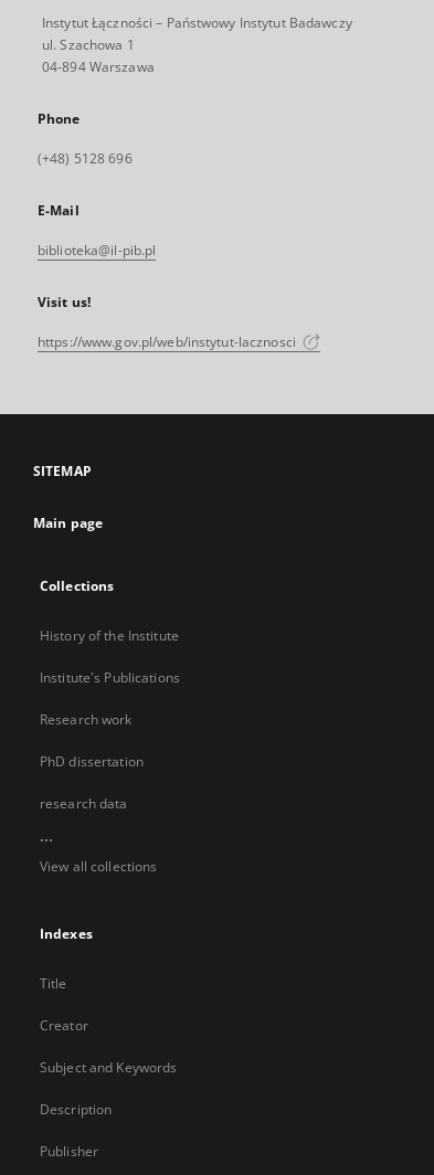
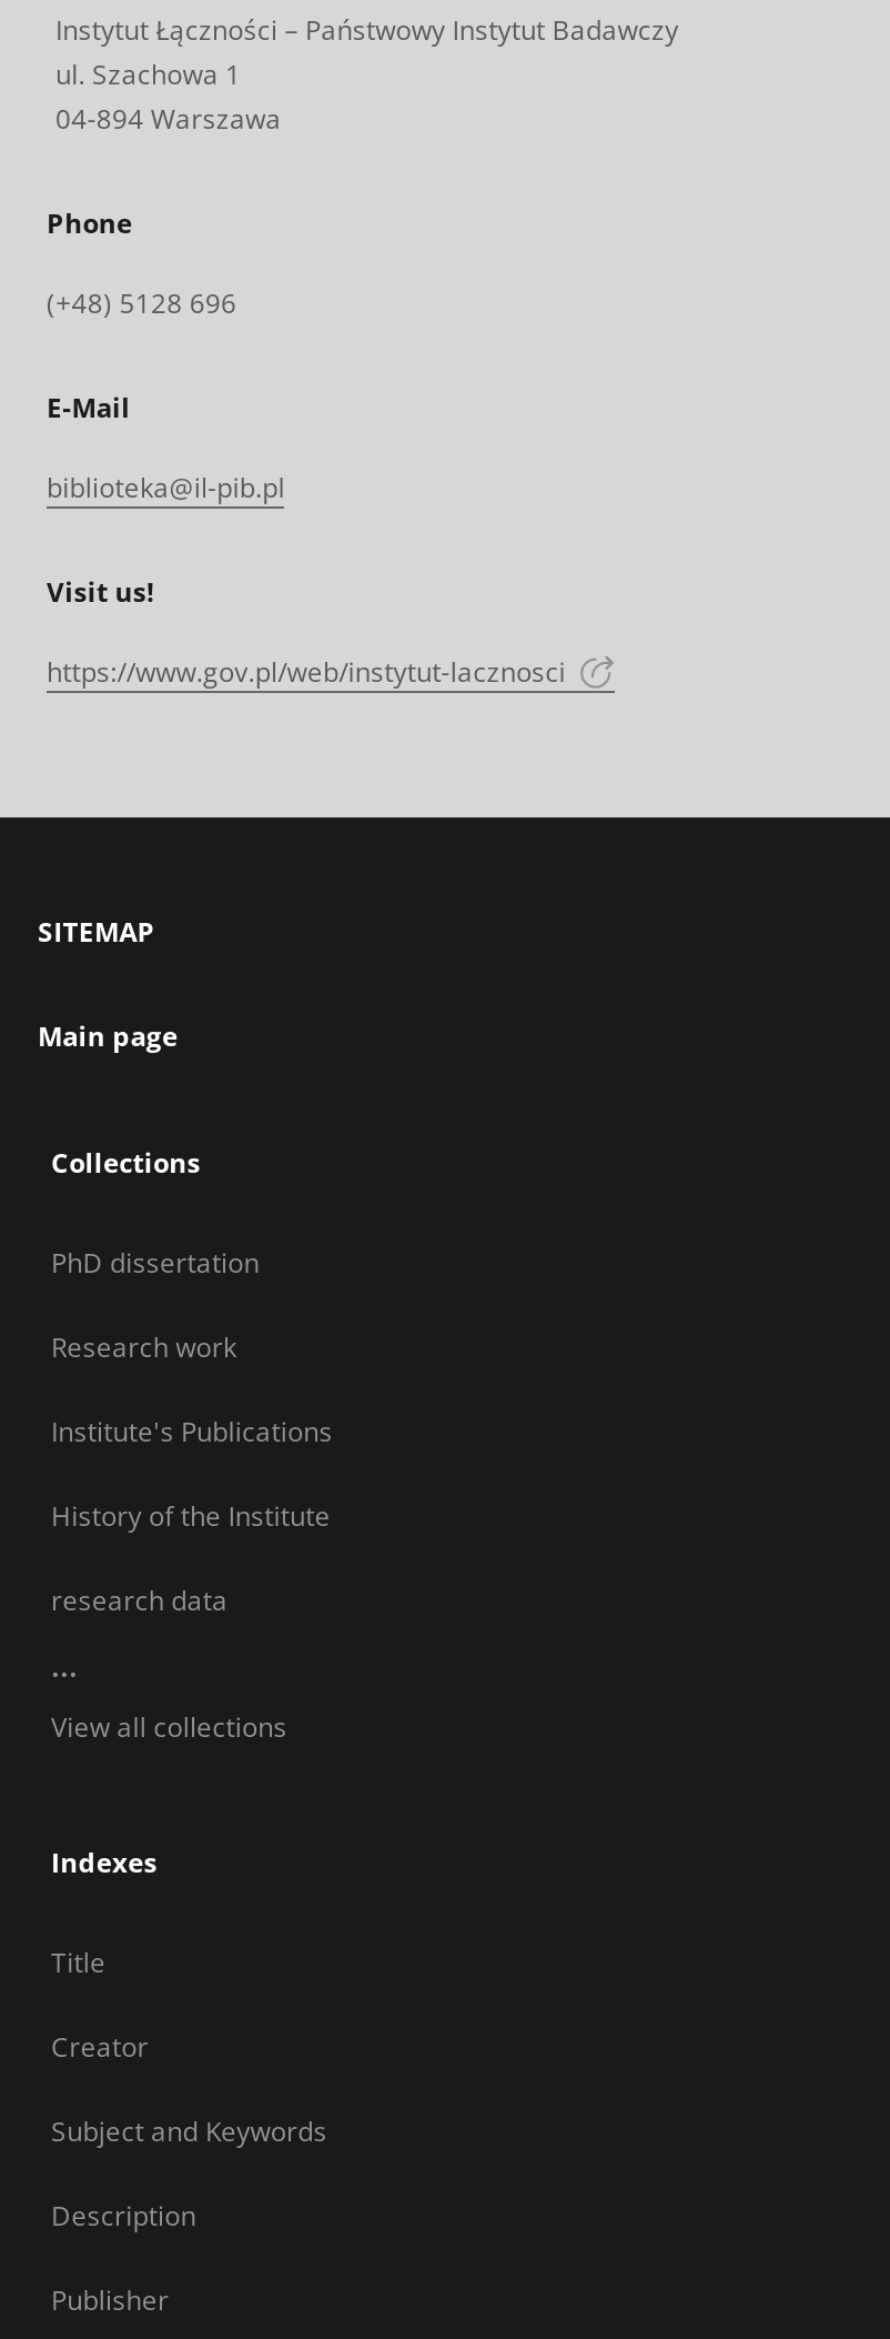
moved [40,626,179,645] -> [51,1497,330,1535]: History of the Institute
moved [40,668,180,771] -> [51,1244,333,1450]: Institute's Publications | Research work | PhD dissertation

